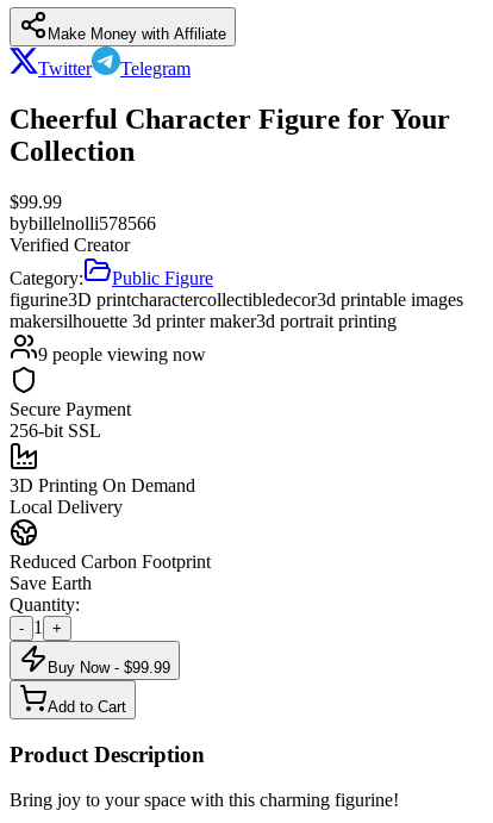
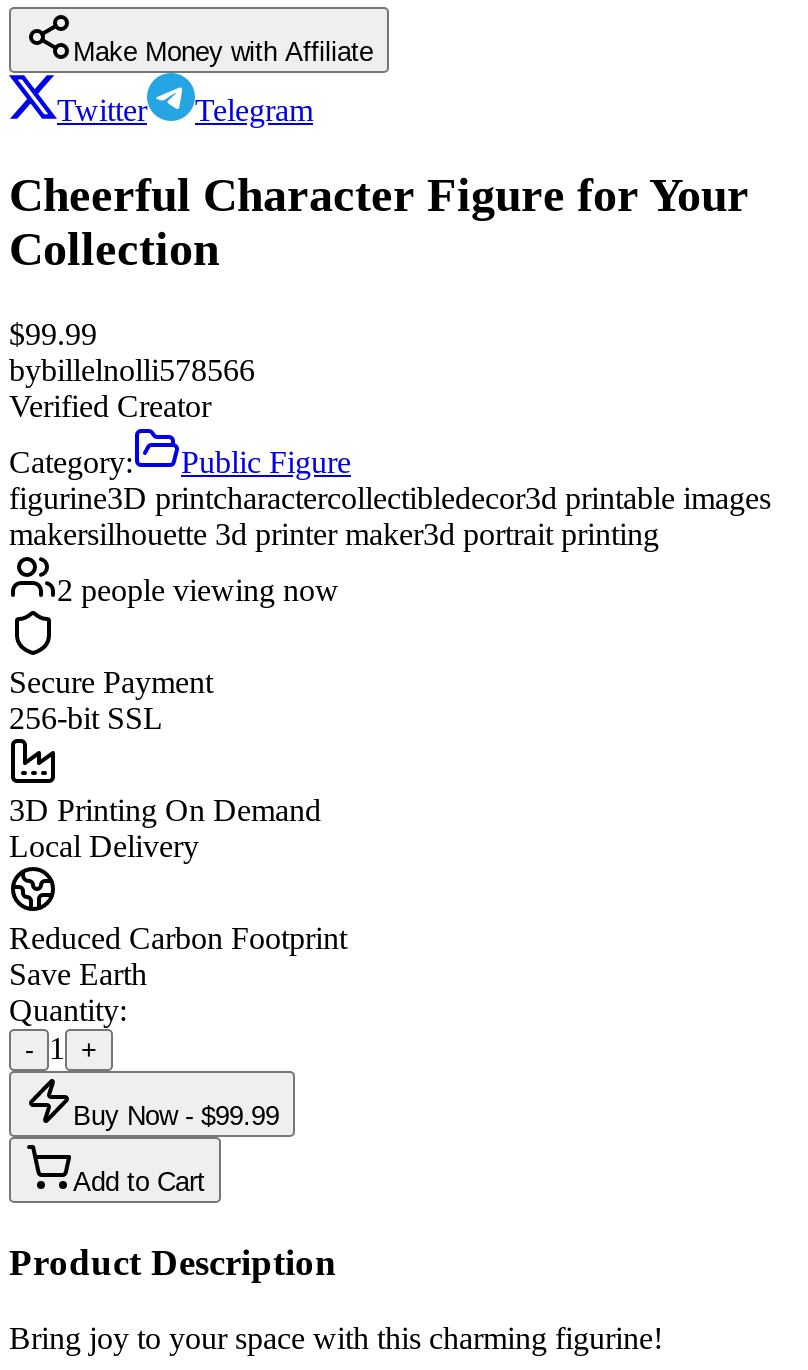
[38,344,206,364] 9 people viewing now -> [57,573,339,607] 2 people viewing now

